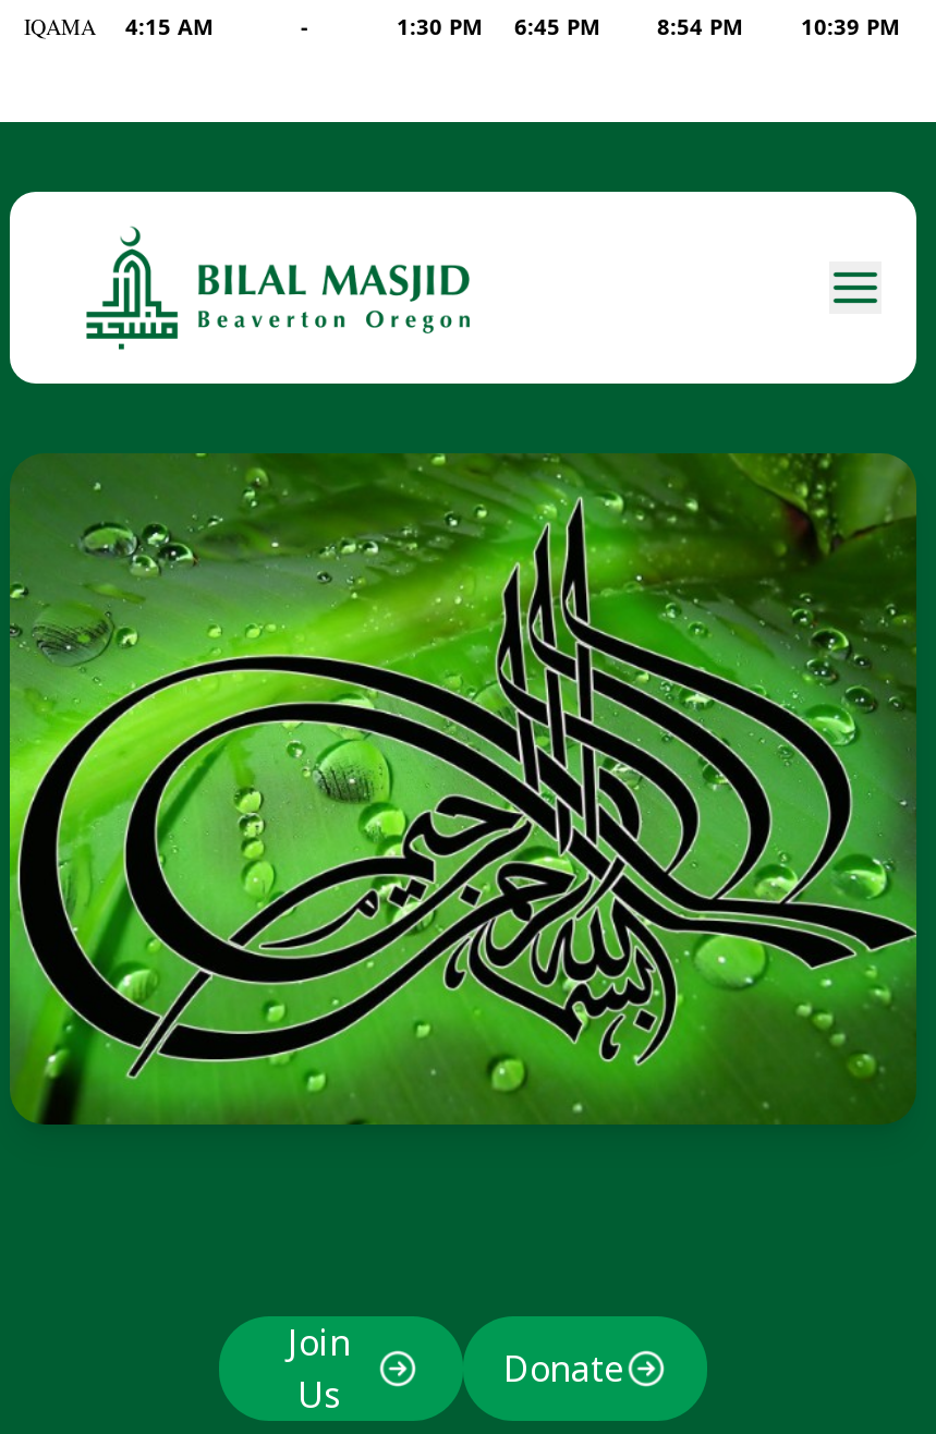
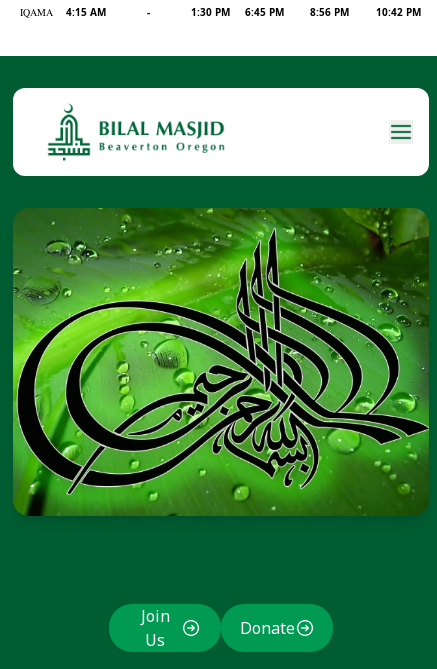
[657,11,742,41] 8:54 PM -> [310,5,349,19] 8:56 PM
[801,11,899,41] 10:39 PM -> [376,5,421,19] 10:42 PM

